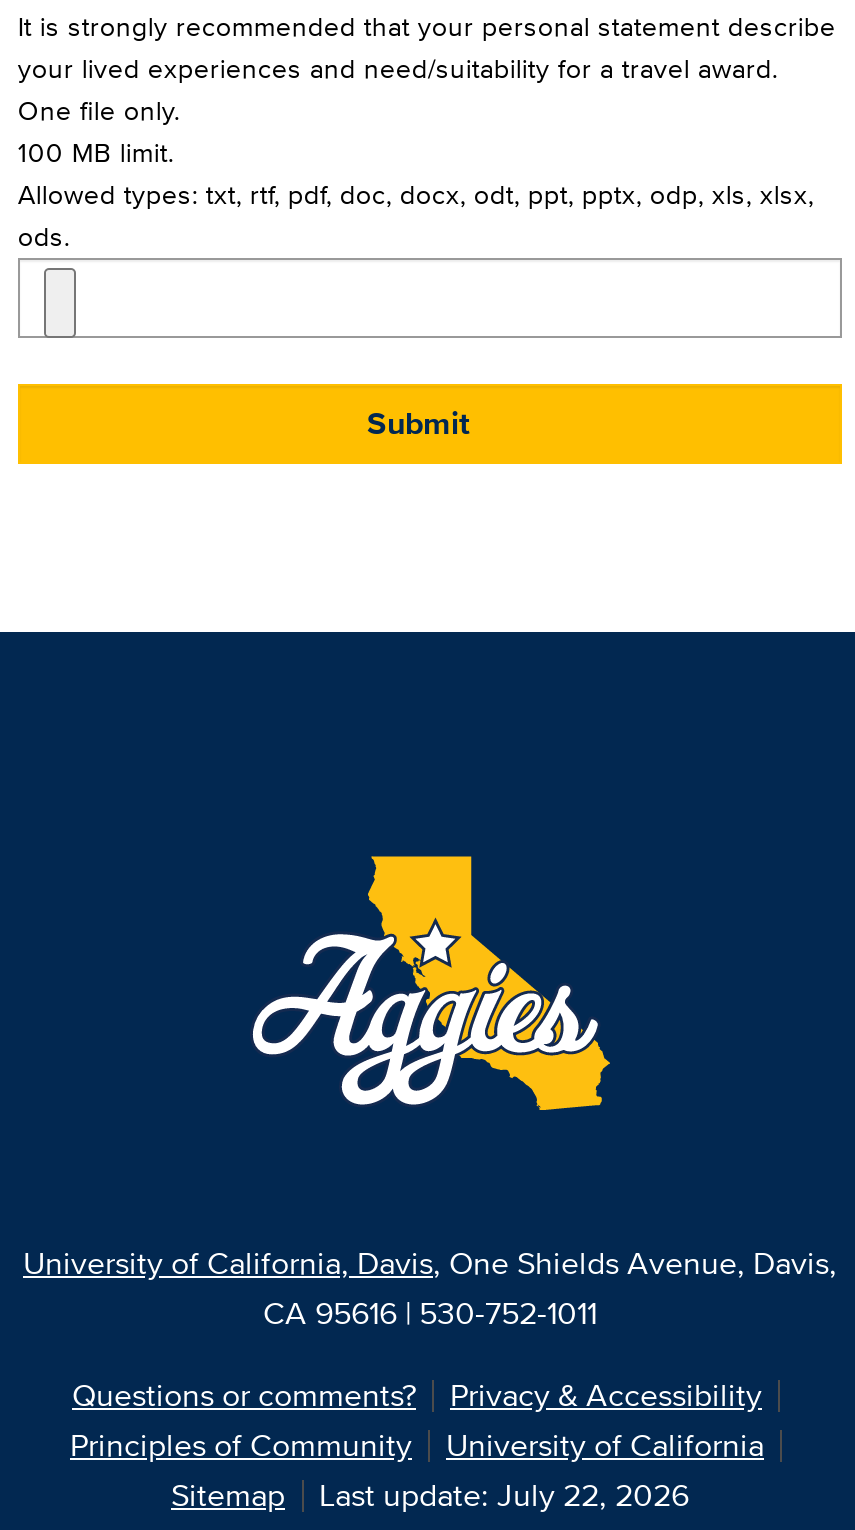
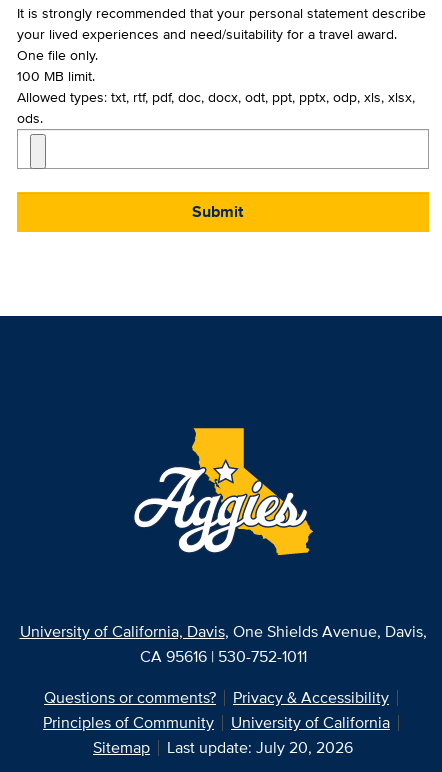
[319,1471,689,1517] Last update: July 22, 2026 -> [167,735,353,758] Last update: July 20, 2026

